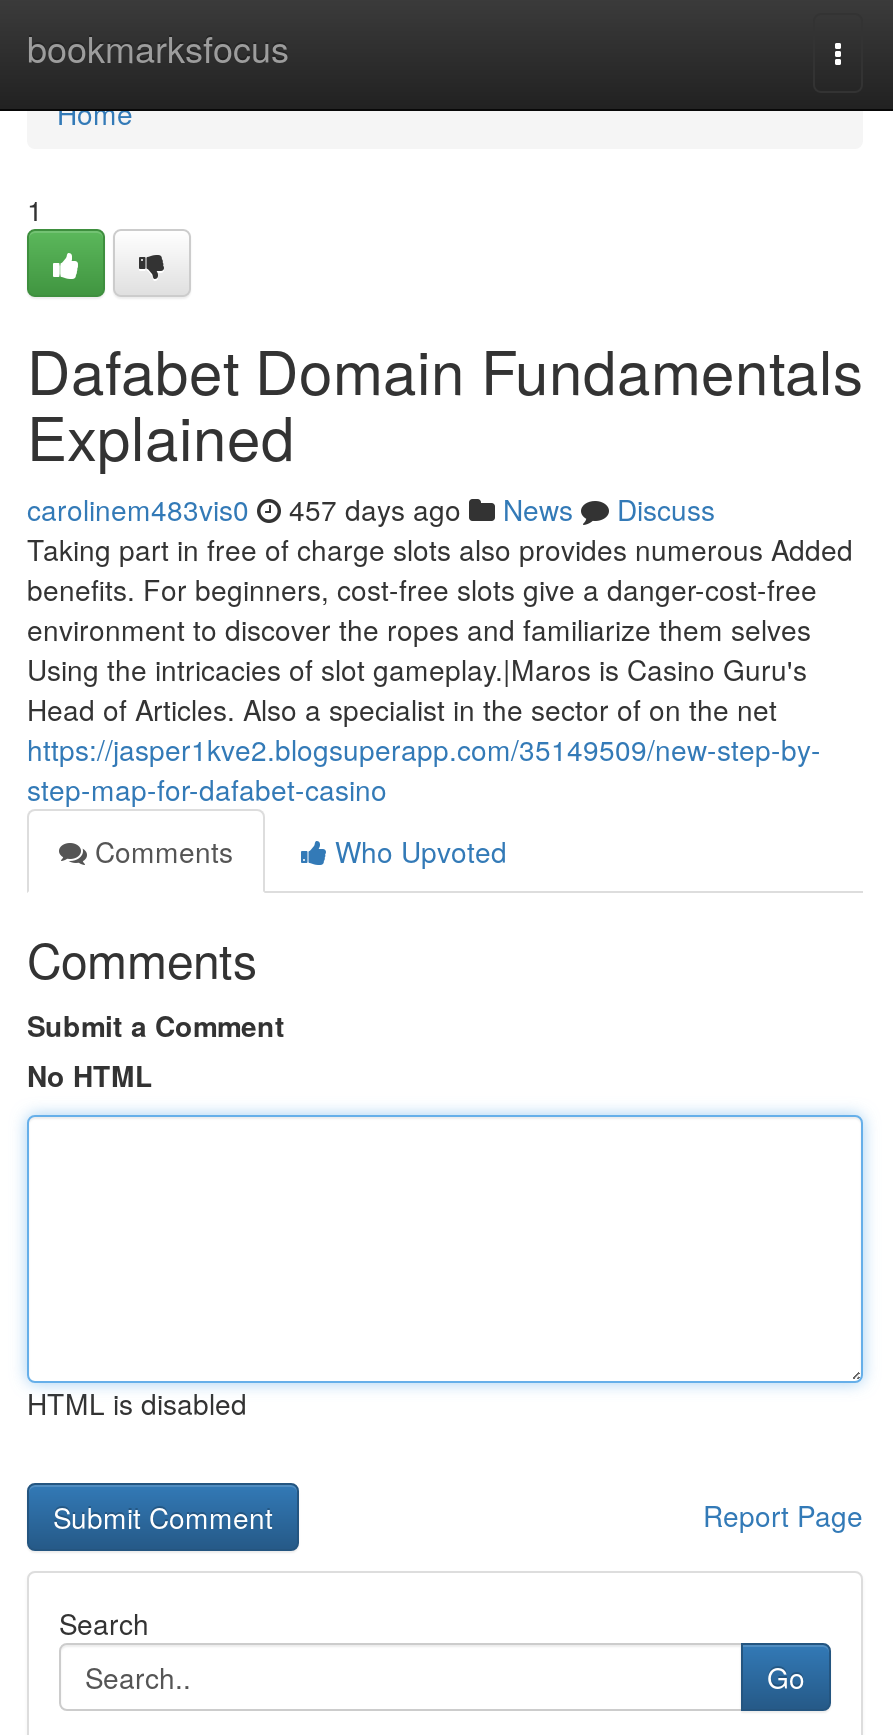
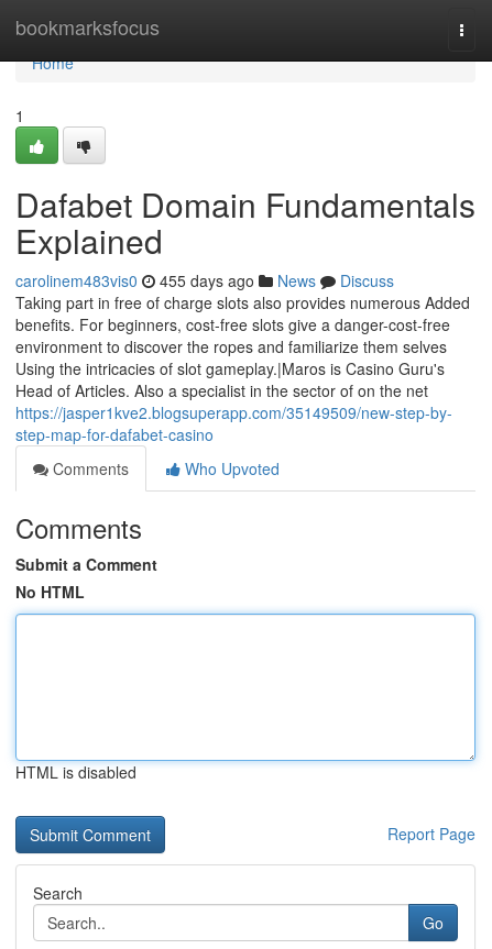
[27,489,715,529] carolinem483vis0 457 days ago News Discuss -> [15,269,394,291] carolinem483vis0 455 days ago News Discuss

